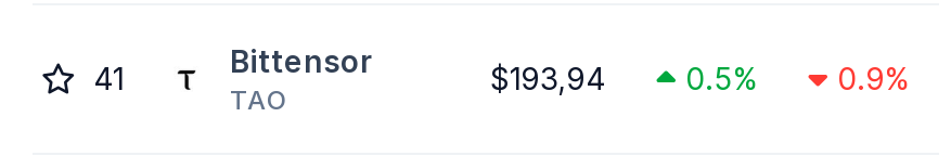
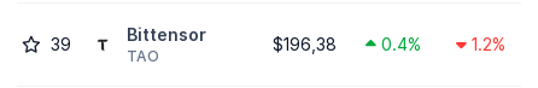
[93,58,124,95] 41 -> [51,34,71,54] 39
[490,58,605,95] $193,94 -> [273,34,337,54] $196,38
[685,58,757,95] 0.5% -> [381,34,421,54] 0.4%
[837,58,909,95] 0.9% -> [472,34,505,54] 1.2%

